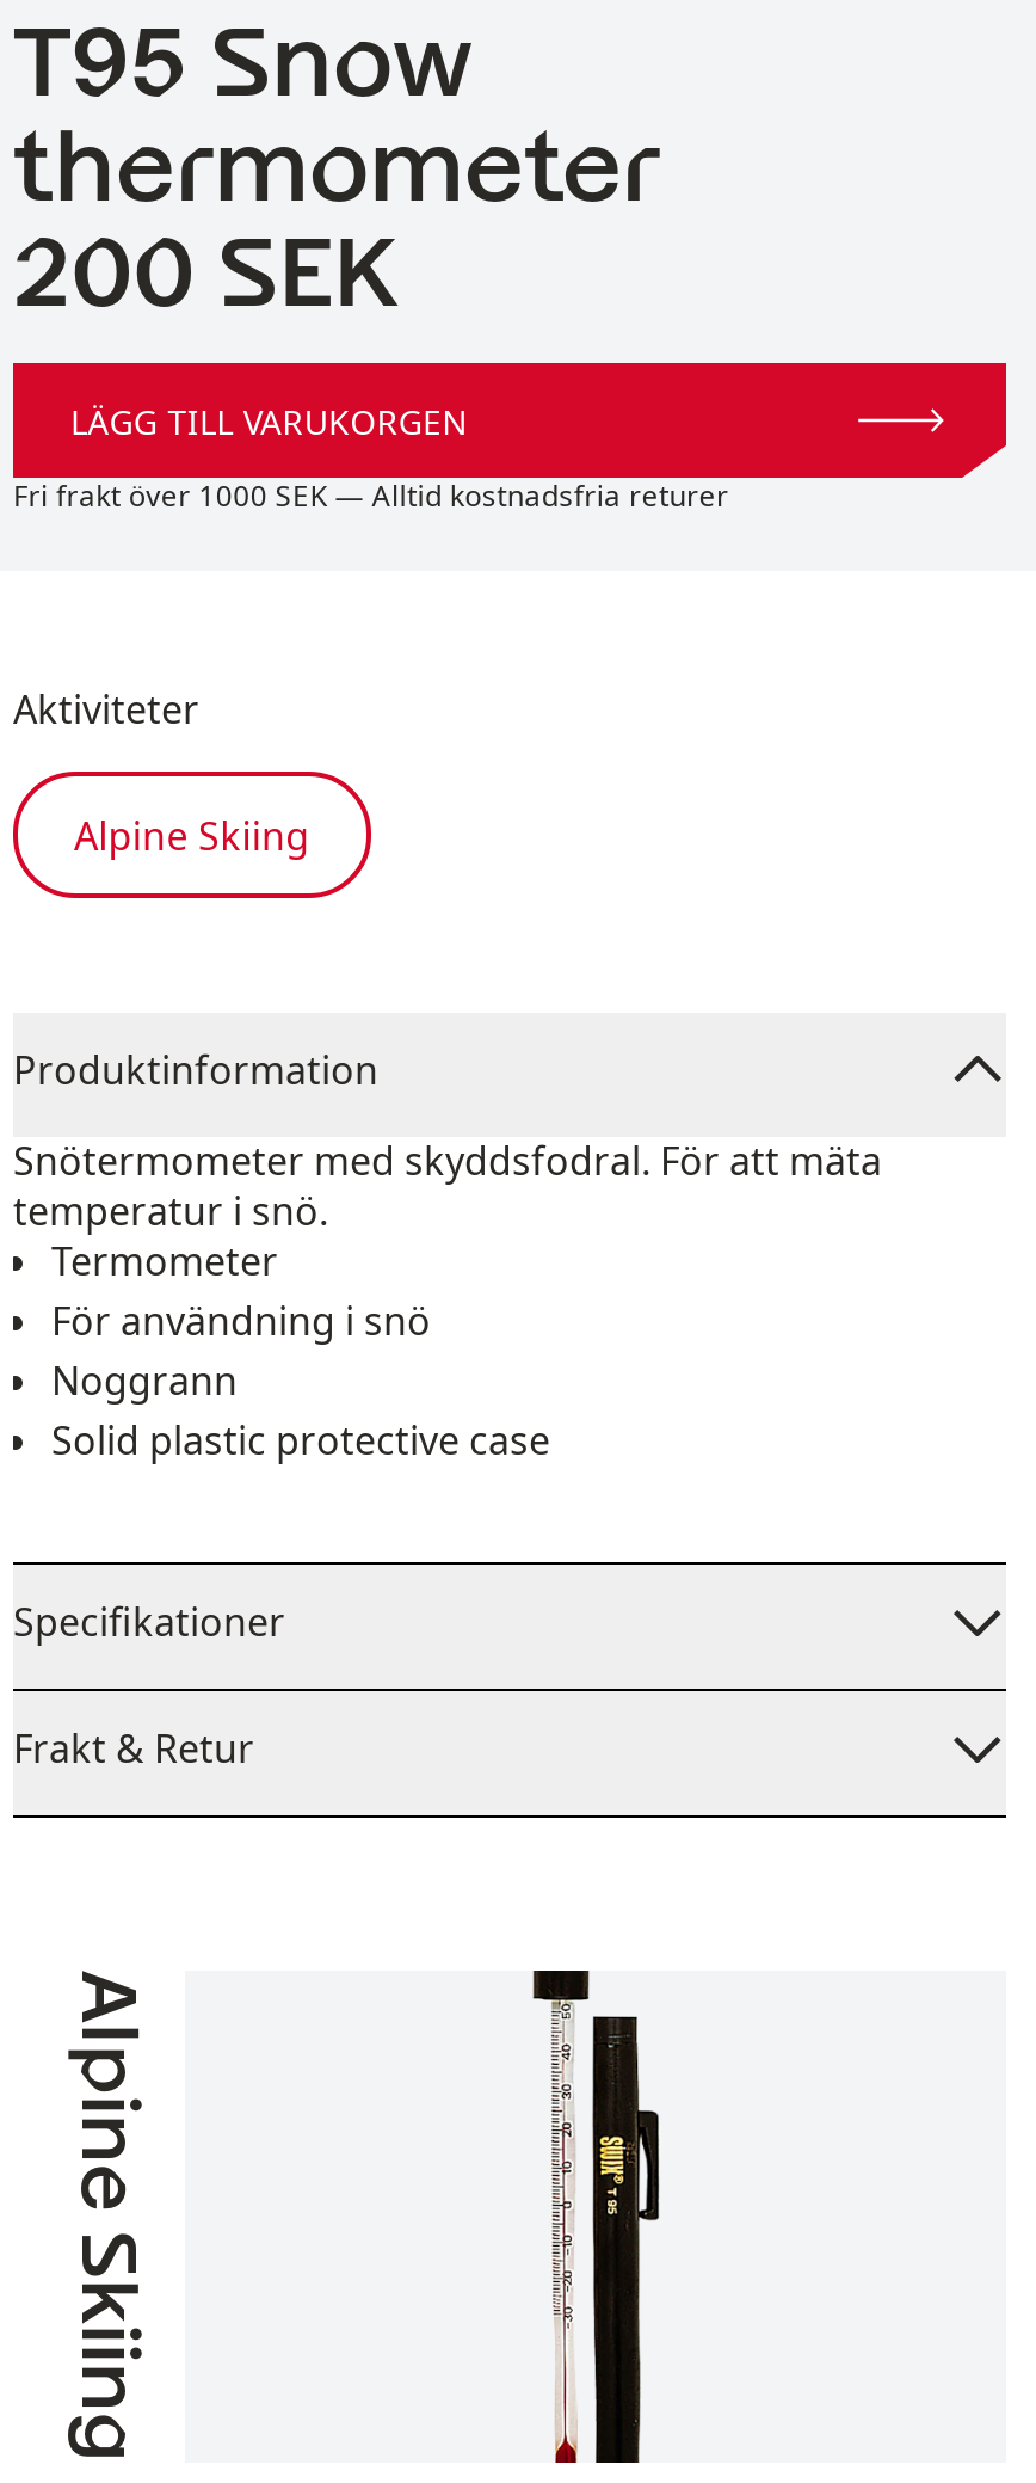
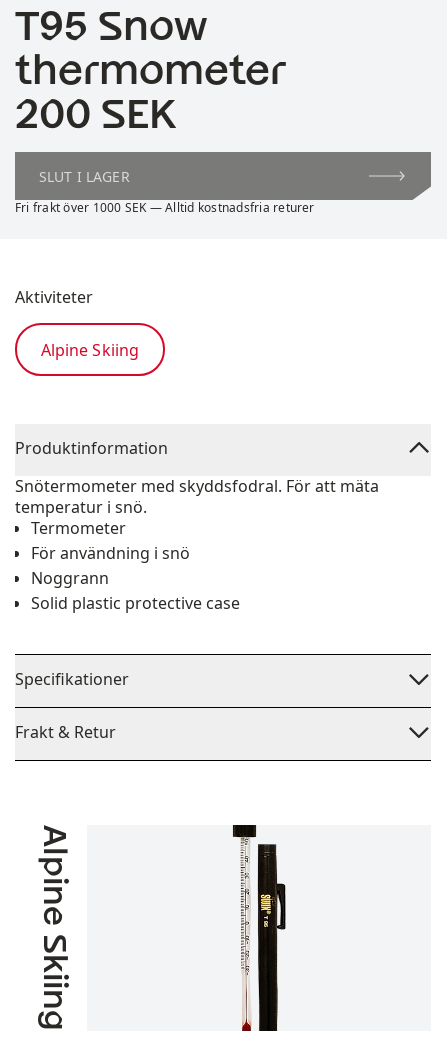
[70,398,469,443] LÄGG TILL VARUKORGEN -> [39,166,130,185] SLUT I LAGER

